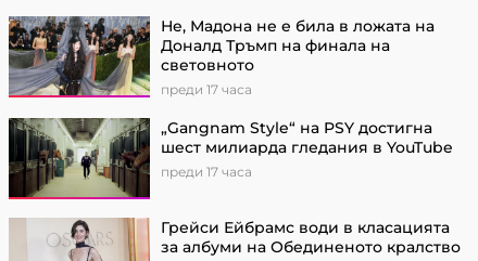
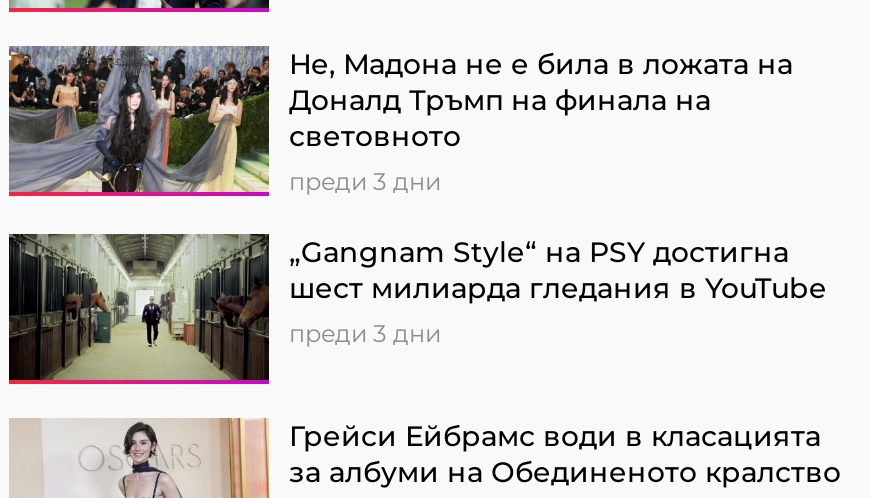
[161,82,252,98] преди 17 часа -> [289,167,441,197] преди 3 дни
[161,164,252,180] преди 17 часа -> [289,319,441,349] преди 3 дни

